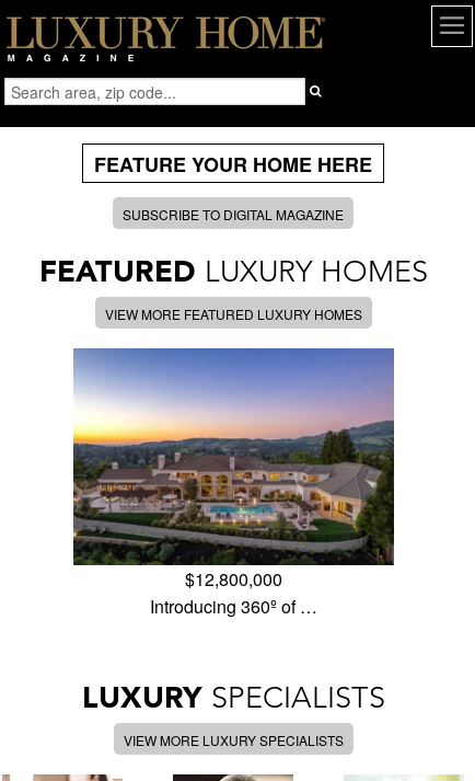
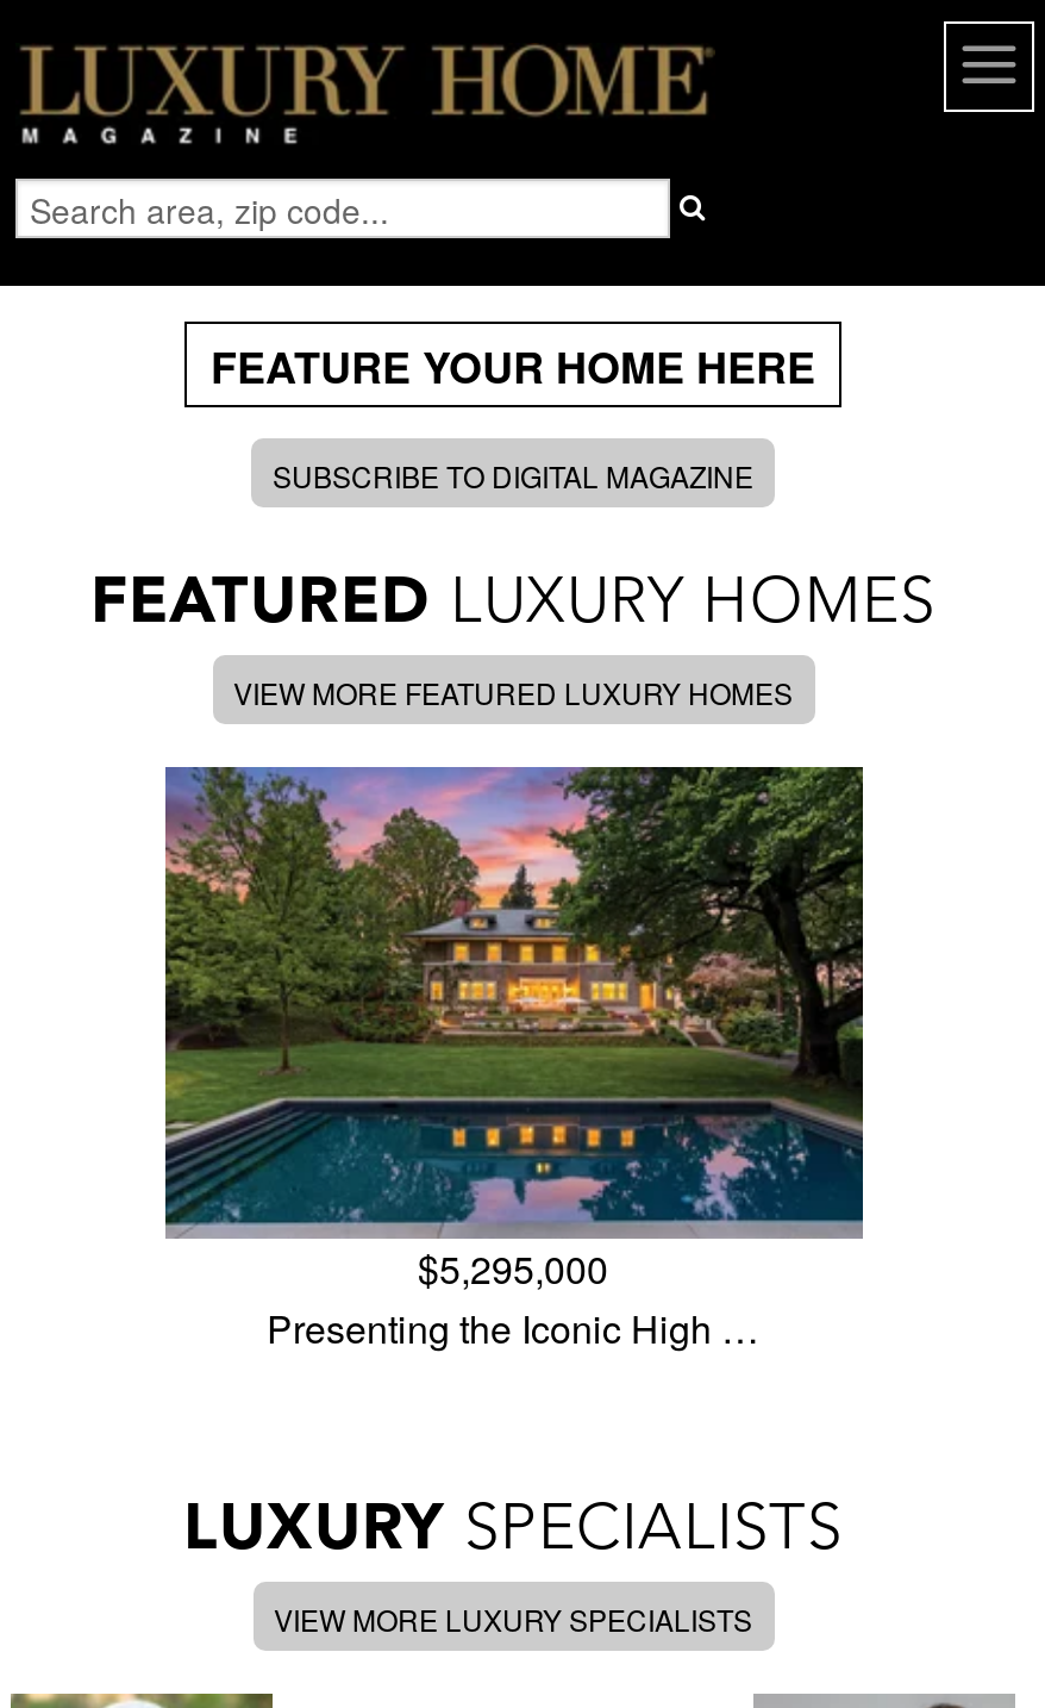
[72,347,395,619] [image] | $12,800,000 | Introducing 360º of … -> [163,765,865,1356] [image] | $5,295,000 | Presenting the Iconic High …

